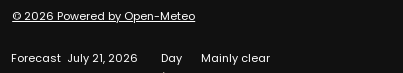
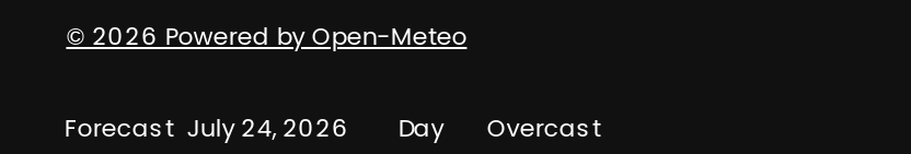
[11,50,138,66] Forecast July 21, 2026 -> [64,110,349,145] Forecast July 24, 2026
[201,50,270,66] Mainly clear -> [487,110,600,145] Overcast

